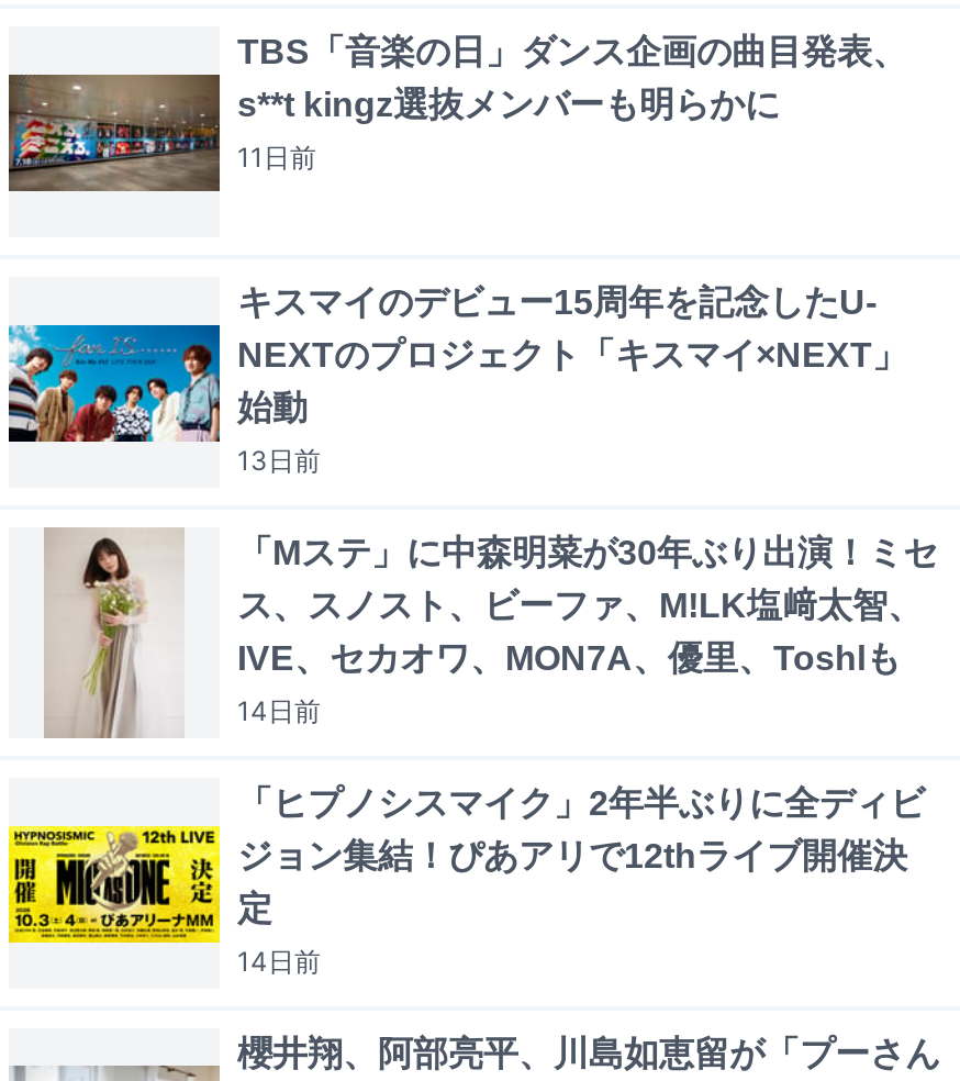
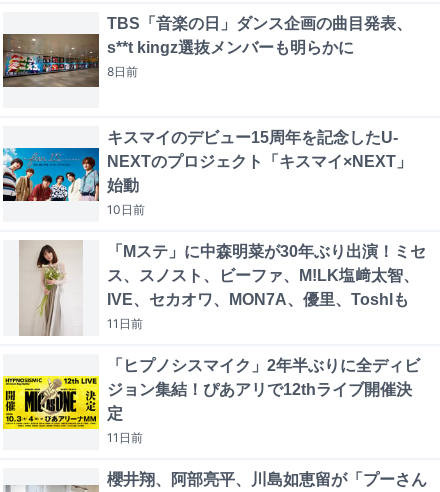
[237,142,316,175] 11日前 -> [107,64,138,79] 8日前
[237,445,321,478] 13日前 -> [107,202,145,217] 10日前
[237,695,321,728] 14日前 -> [107,316,143,331] 11日前
[237,946,321,979] 14日前 -> [107,430,143,445] 11日前

